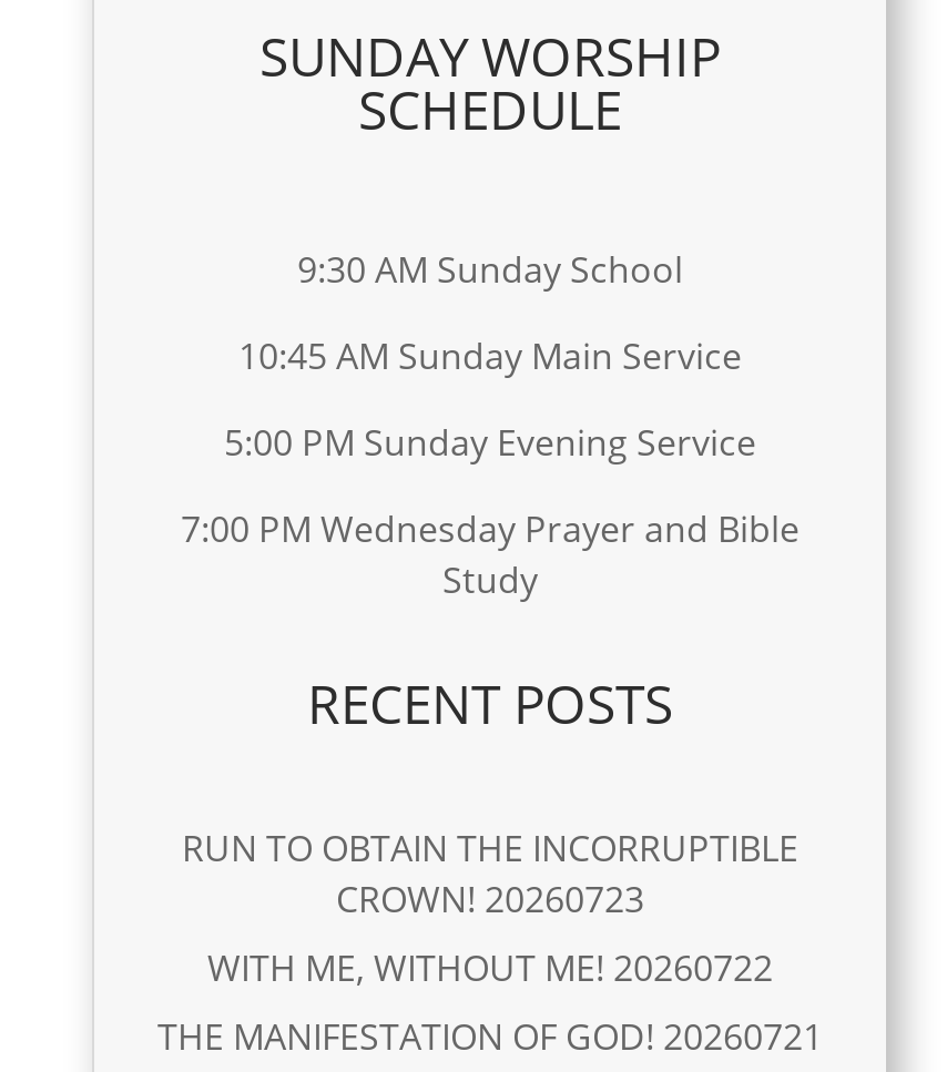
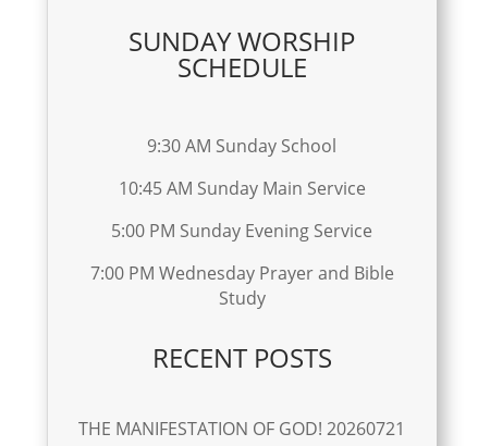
[182,824,798,992] RUN TO OBTAIN THE INCORRUPTIBLE | CROWN! 20260723 | WITH ME, WITHOUT ME! 20260722 -> none

